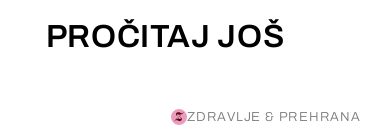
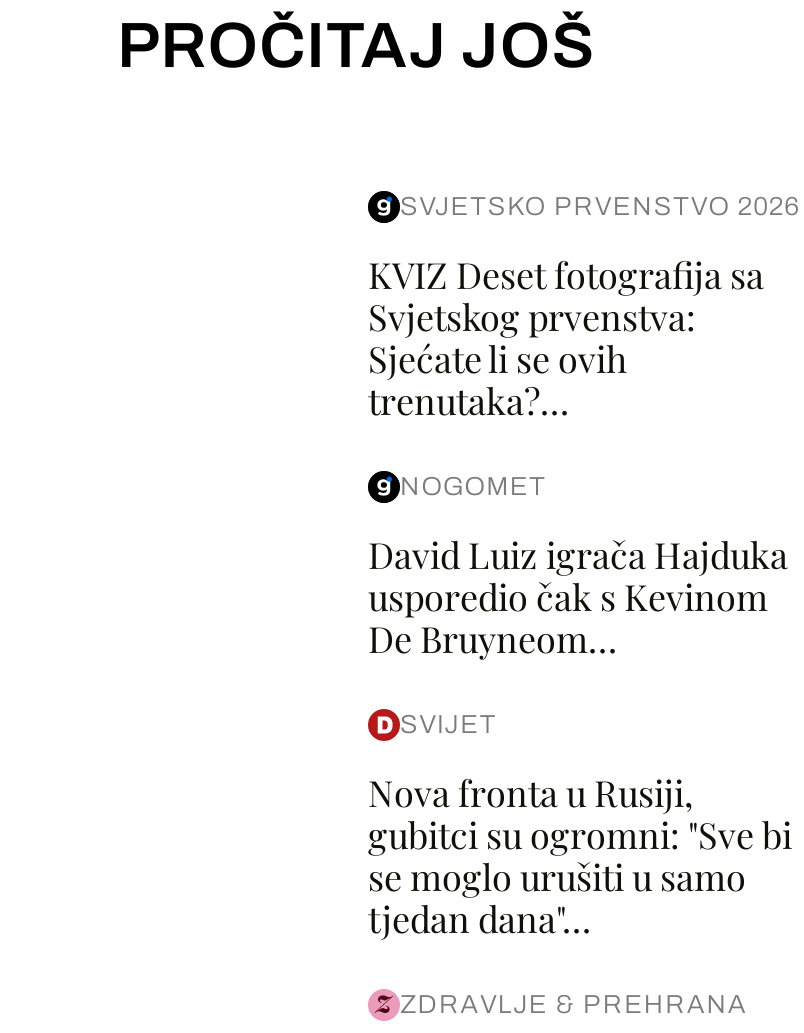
none -> [368,193,800,943] SVJETSKO PRVENSTVO 2026 | KVIZ Deset fotografija sa | Svjetskog prvenstva: | Sjećate li se ovih | trenutaka?... | NOGOMET | David Luiz igrača Hajduka | usporedio čak s Kevinom | De Bruyneom... | SVIJET | Nova fronta u Rusiji, | gubitci su ogromni: "Sve bi | se moglo urušiti u samo | tjedan dana"...

